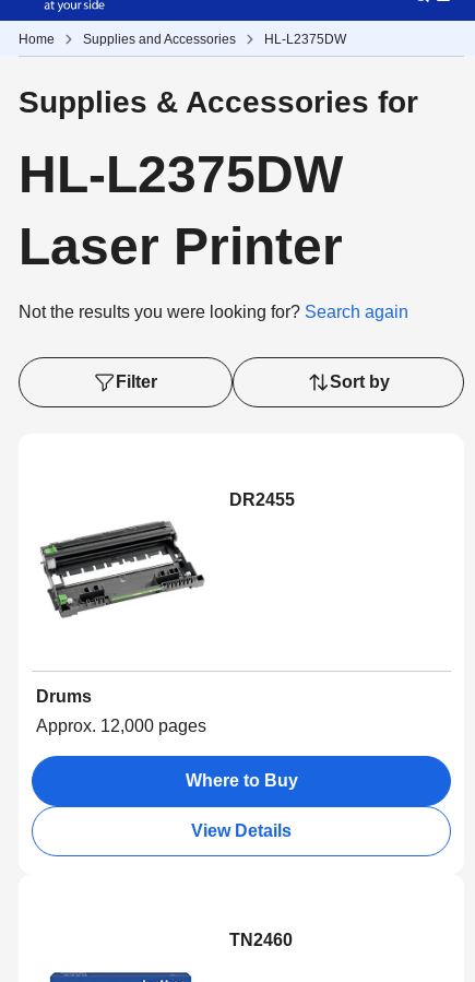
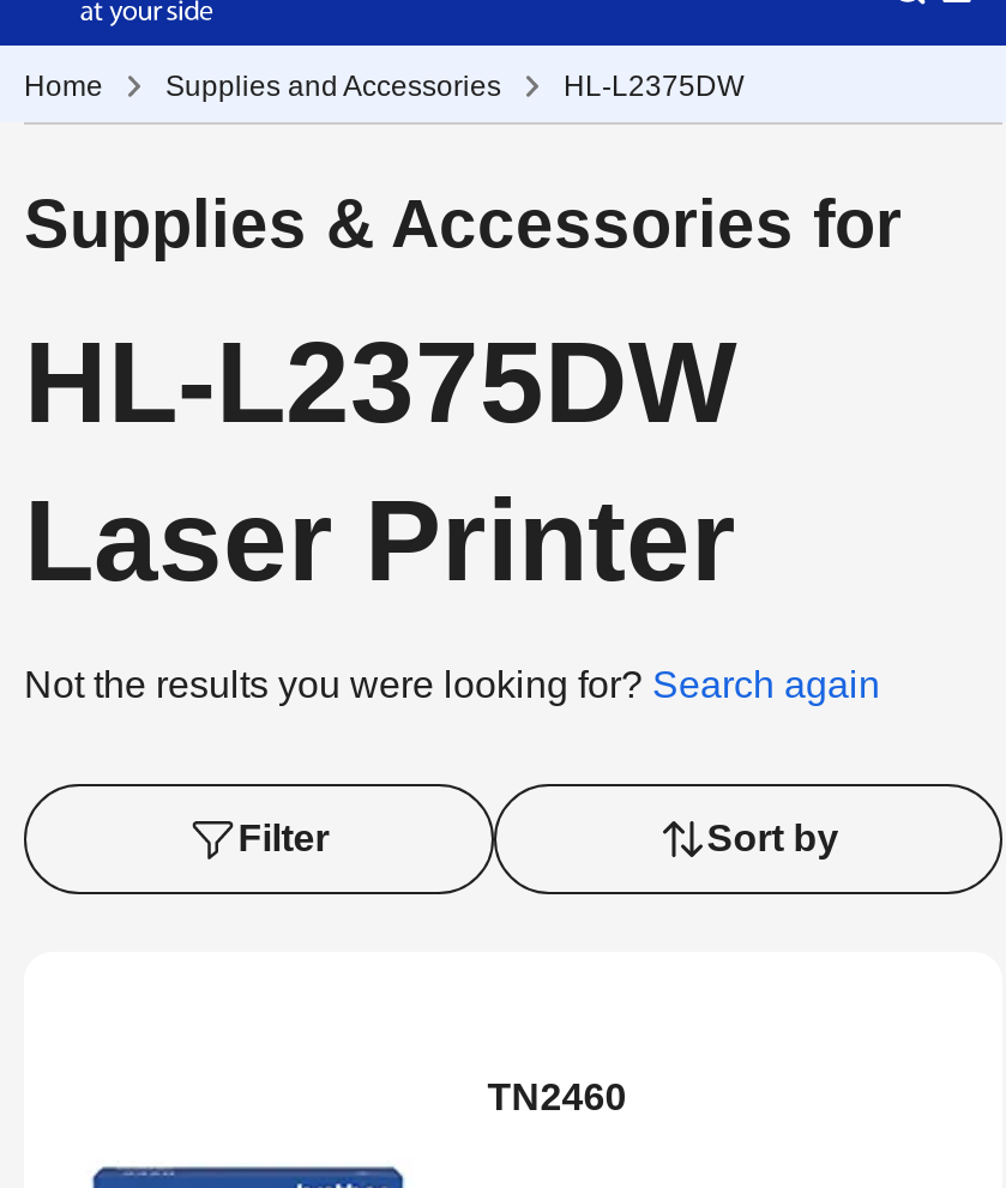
[230,490,295,509] DR2455 -> none
[40,521,205,618] [image] -> none
[31,687,452,857] [image] | Drums | Approx. 12,000 pages | Where to Buy | View Details -> none

